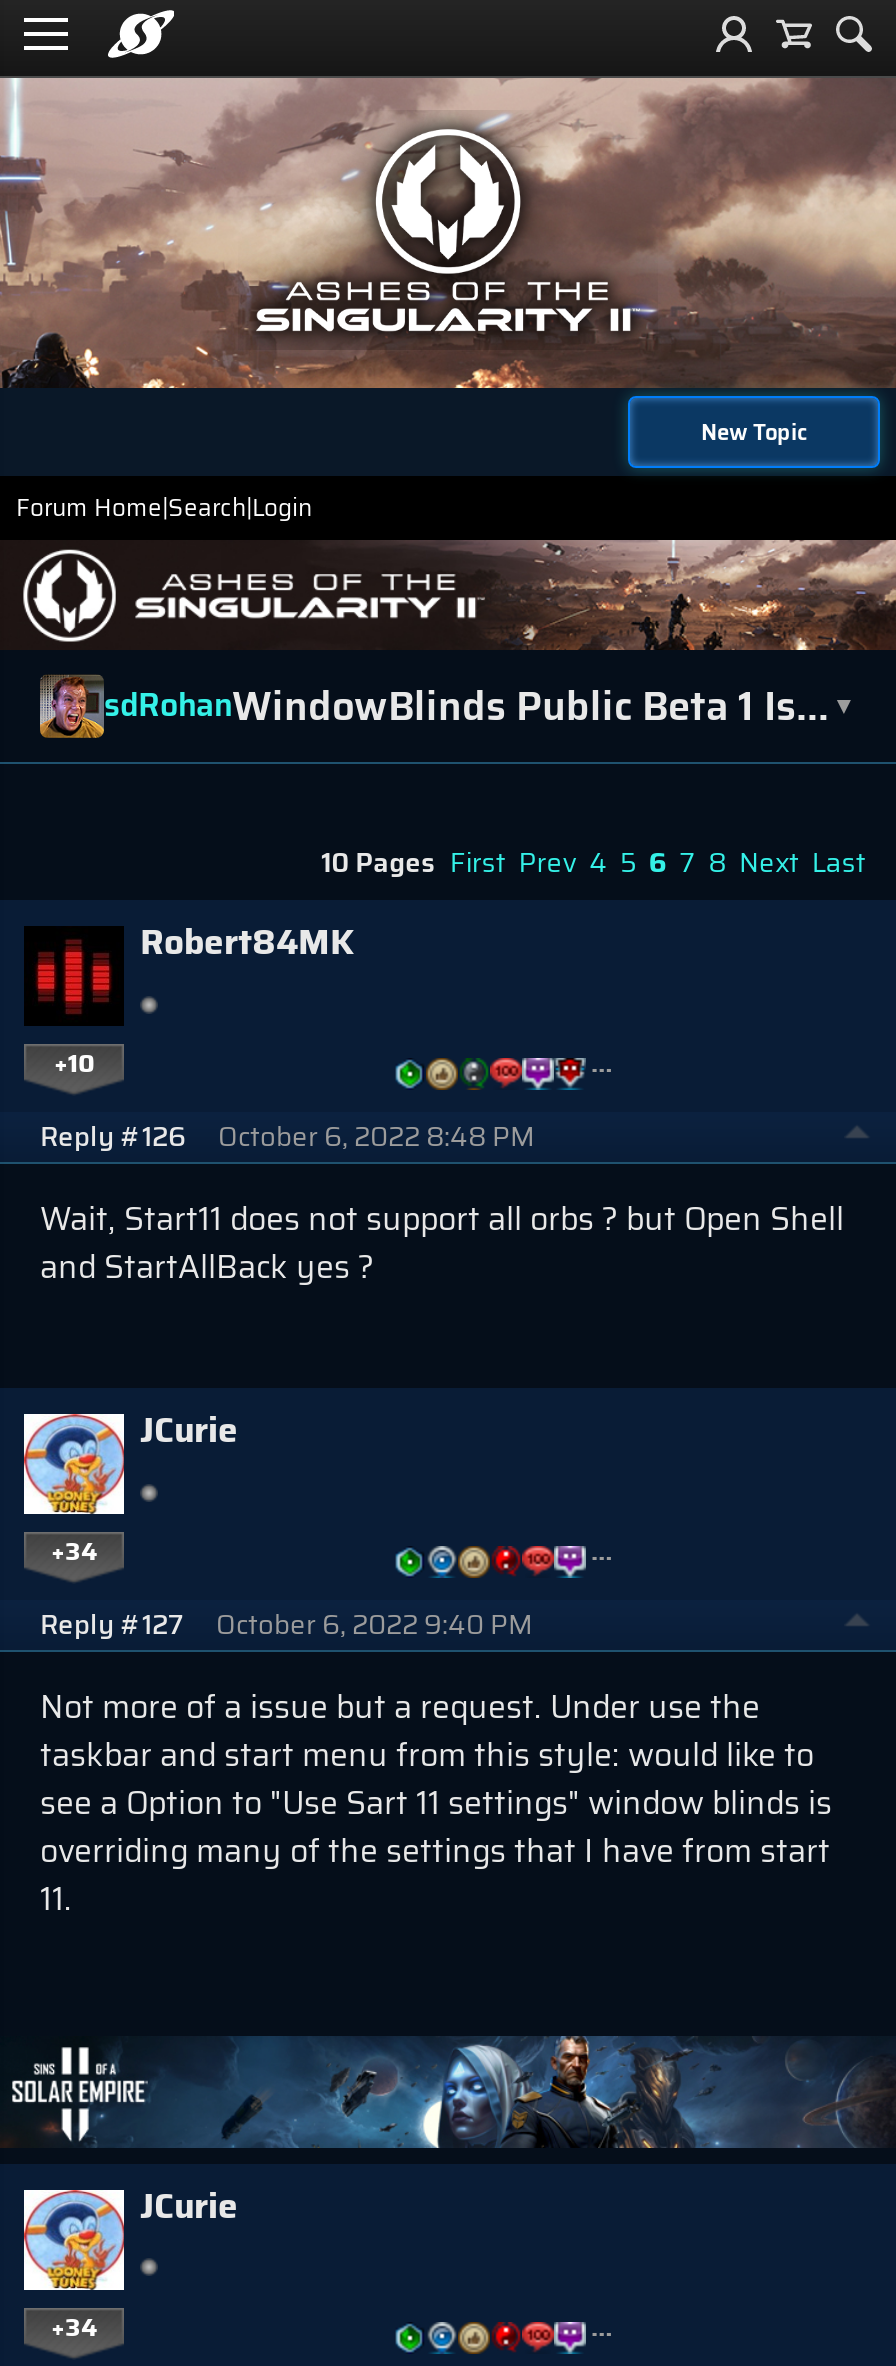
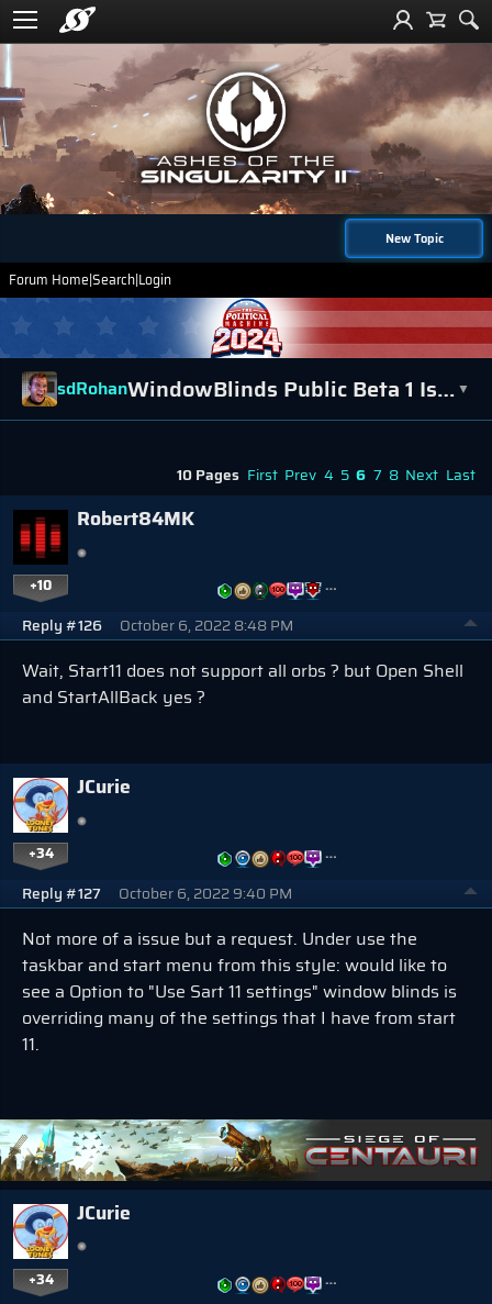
[6,538,890,652] [image] -> [3,297,489,359] [image]
[6,2036,890,2150] [image] -> [3,1118,488,1182] [image]

